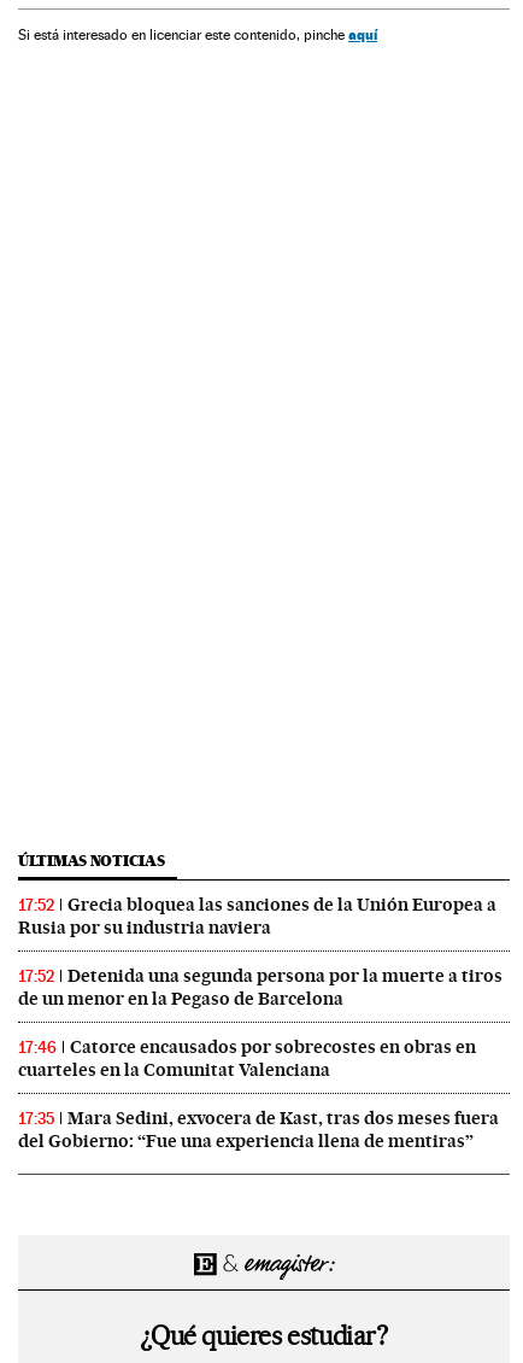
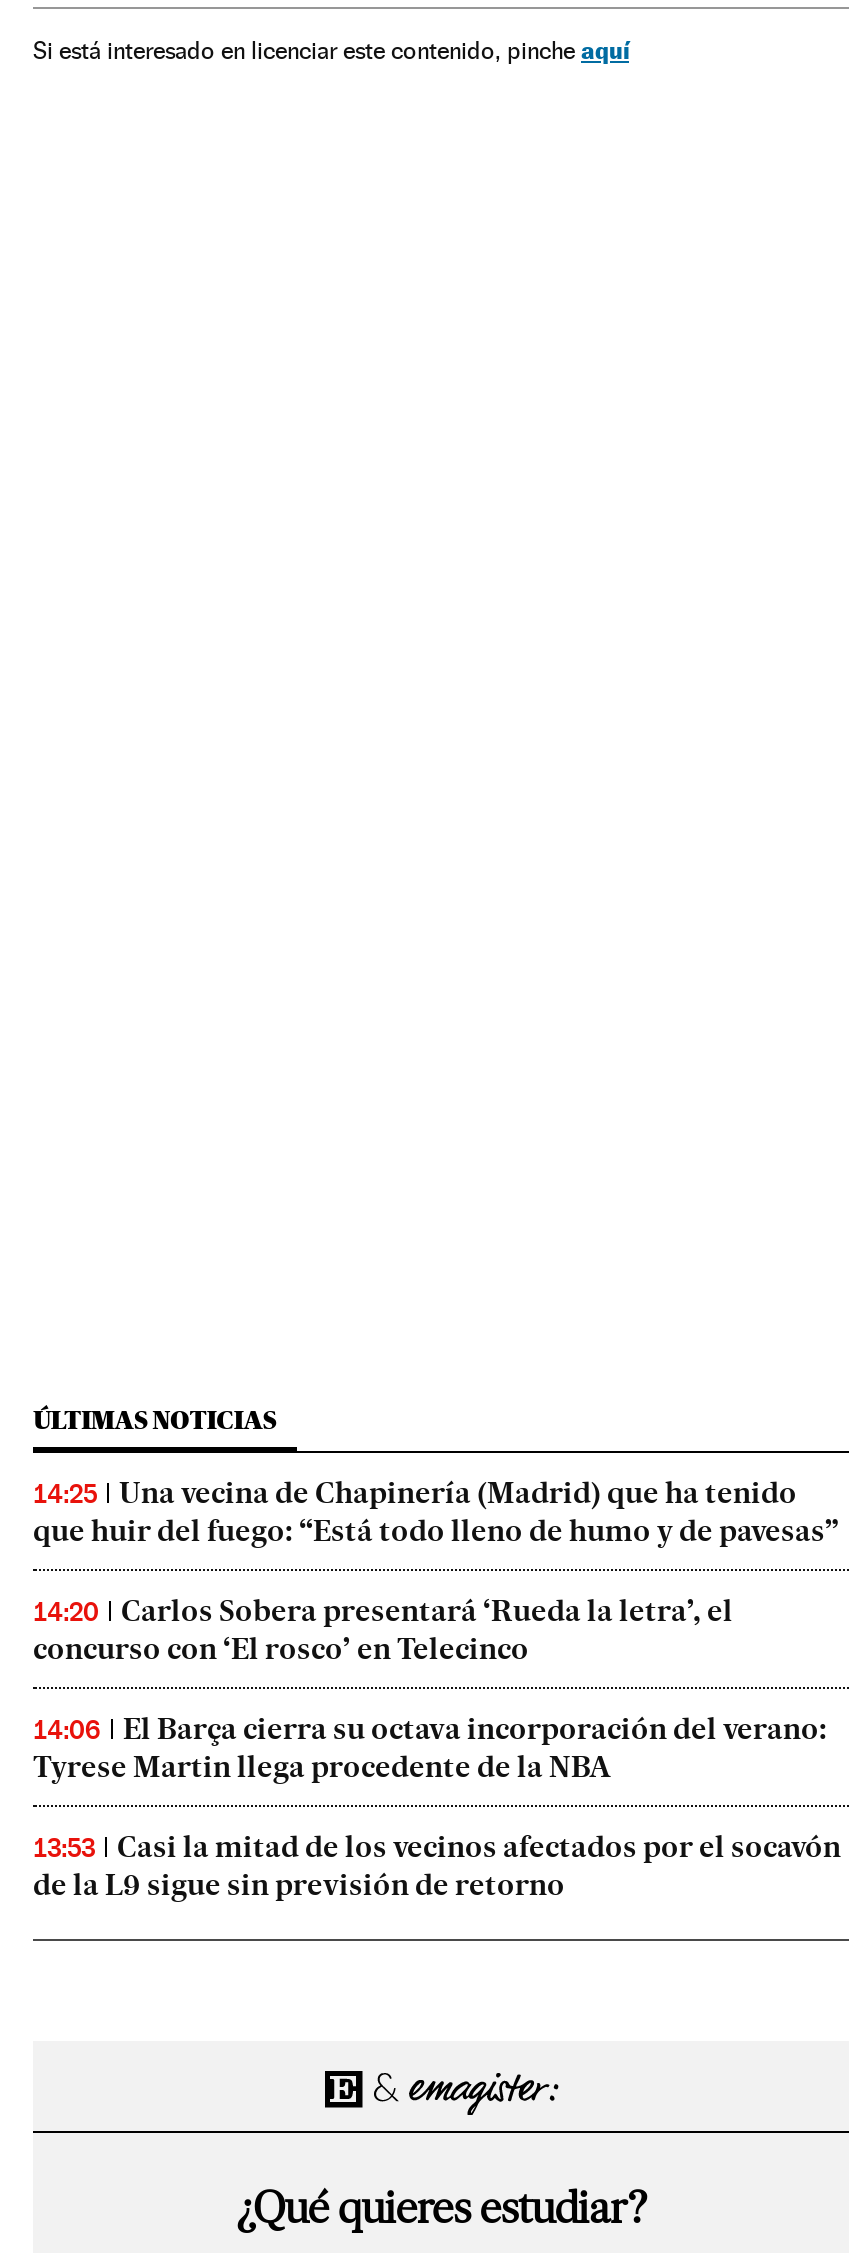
[18,894,496,938] 17:52 | Grecia bloquea las sanciones de la Unión Europea a | Rusia por su industria naviera -> [33,1475,839,1549] 14:25 | Una vecina de Chapinería (Madrid) que ha tenido | que huir del fuego: “Está todo lleno de humo y de pavesas”
[18,965,503,1010] 17:52 | Detenida una segunda persona por la muerte a tiros | de un menor en la Pegaso de Barcelona -> [33,1593,733,1667] 14:20 | Carlos Sobera presentará ‘Rueda la letra’, el | concurso con ‘El rosco’ en Telecinco
[18,1036,476,1081] 17:46 | Catorce encausados por sobrecostes en obras en | cuarteles en la Comunitat Valenciana -> [33,1711,827,1785] 14:06 | El Barça cierra su octava incorporación del verano: | Tyrese Martin llega procedente de la NBA
[18,1107,499,1152] 17:35 | Mara Sedini, exvocera de Kast, tras dos meses fuera | del Gobierno: “Fue una experiencia llena de mentiras” -> [33,1829,841,1903] 13:53 | Casi la mitad de los vecinos afectados por el socavón | de la L9 sigue sin previsión de retorno

